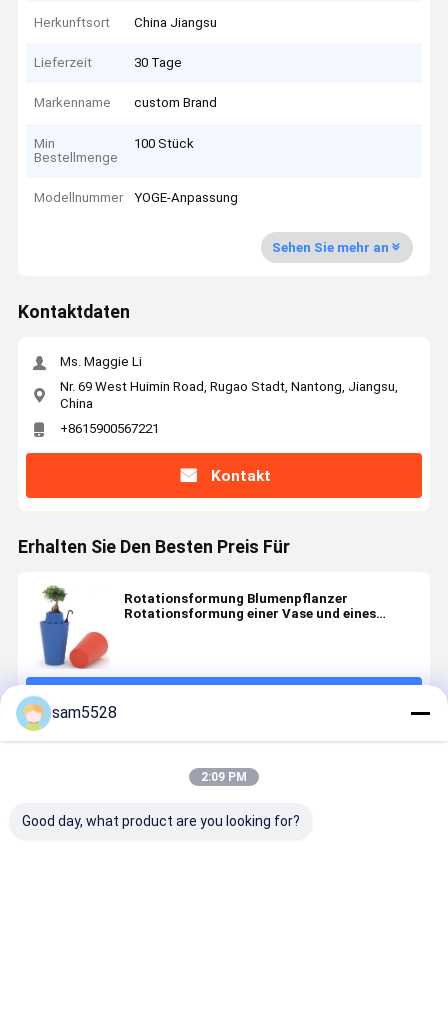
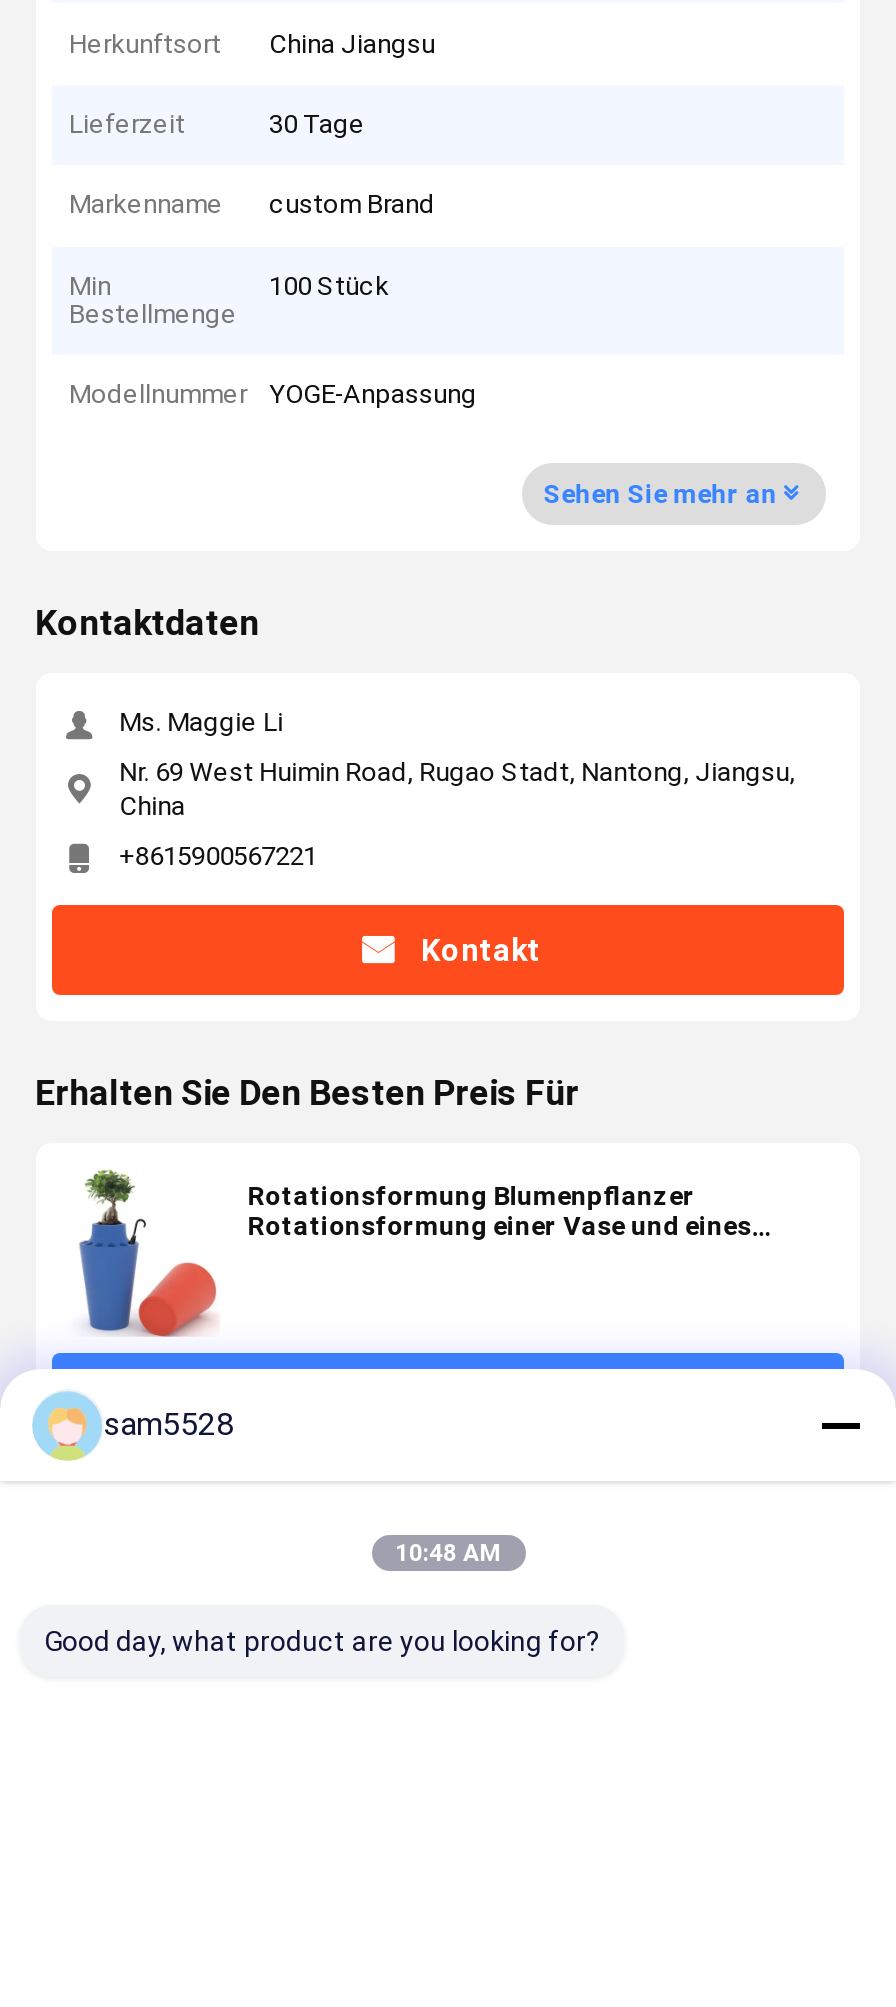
[201,770,247,784] 2:09 PM -> [395,1539,501,1567] 10:48 AM

